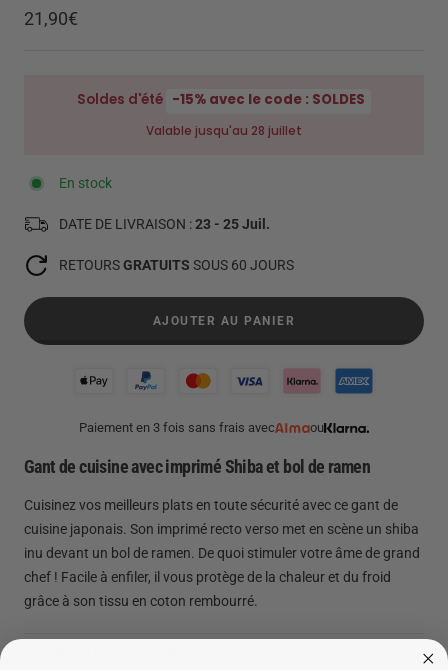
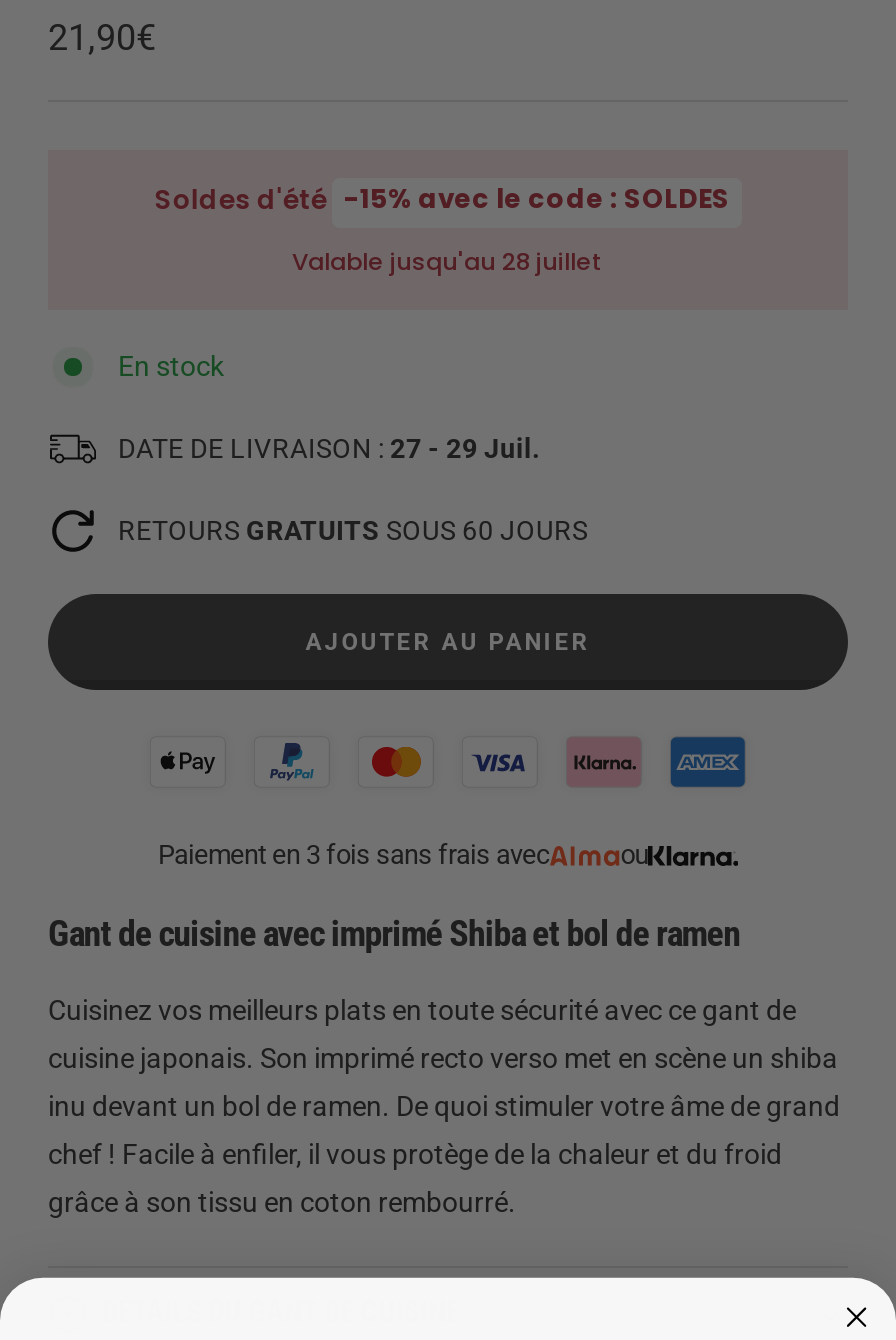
[59,216,270,232] DATE DE LIVRAISON : 23 - 25 Juil. -> [118,432,540,464] DATE DE LIVRAISON : 27 - 29 Juil.

